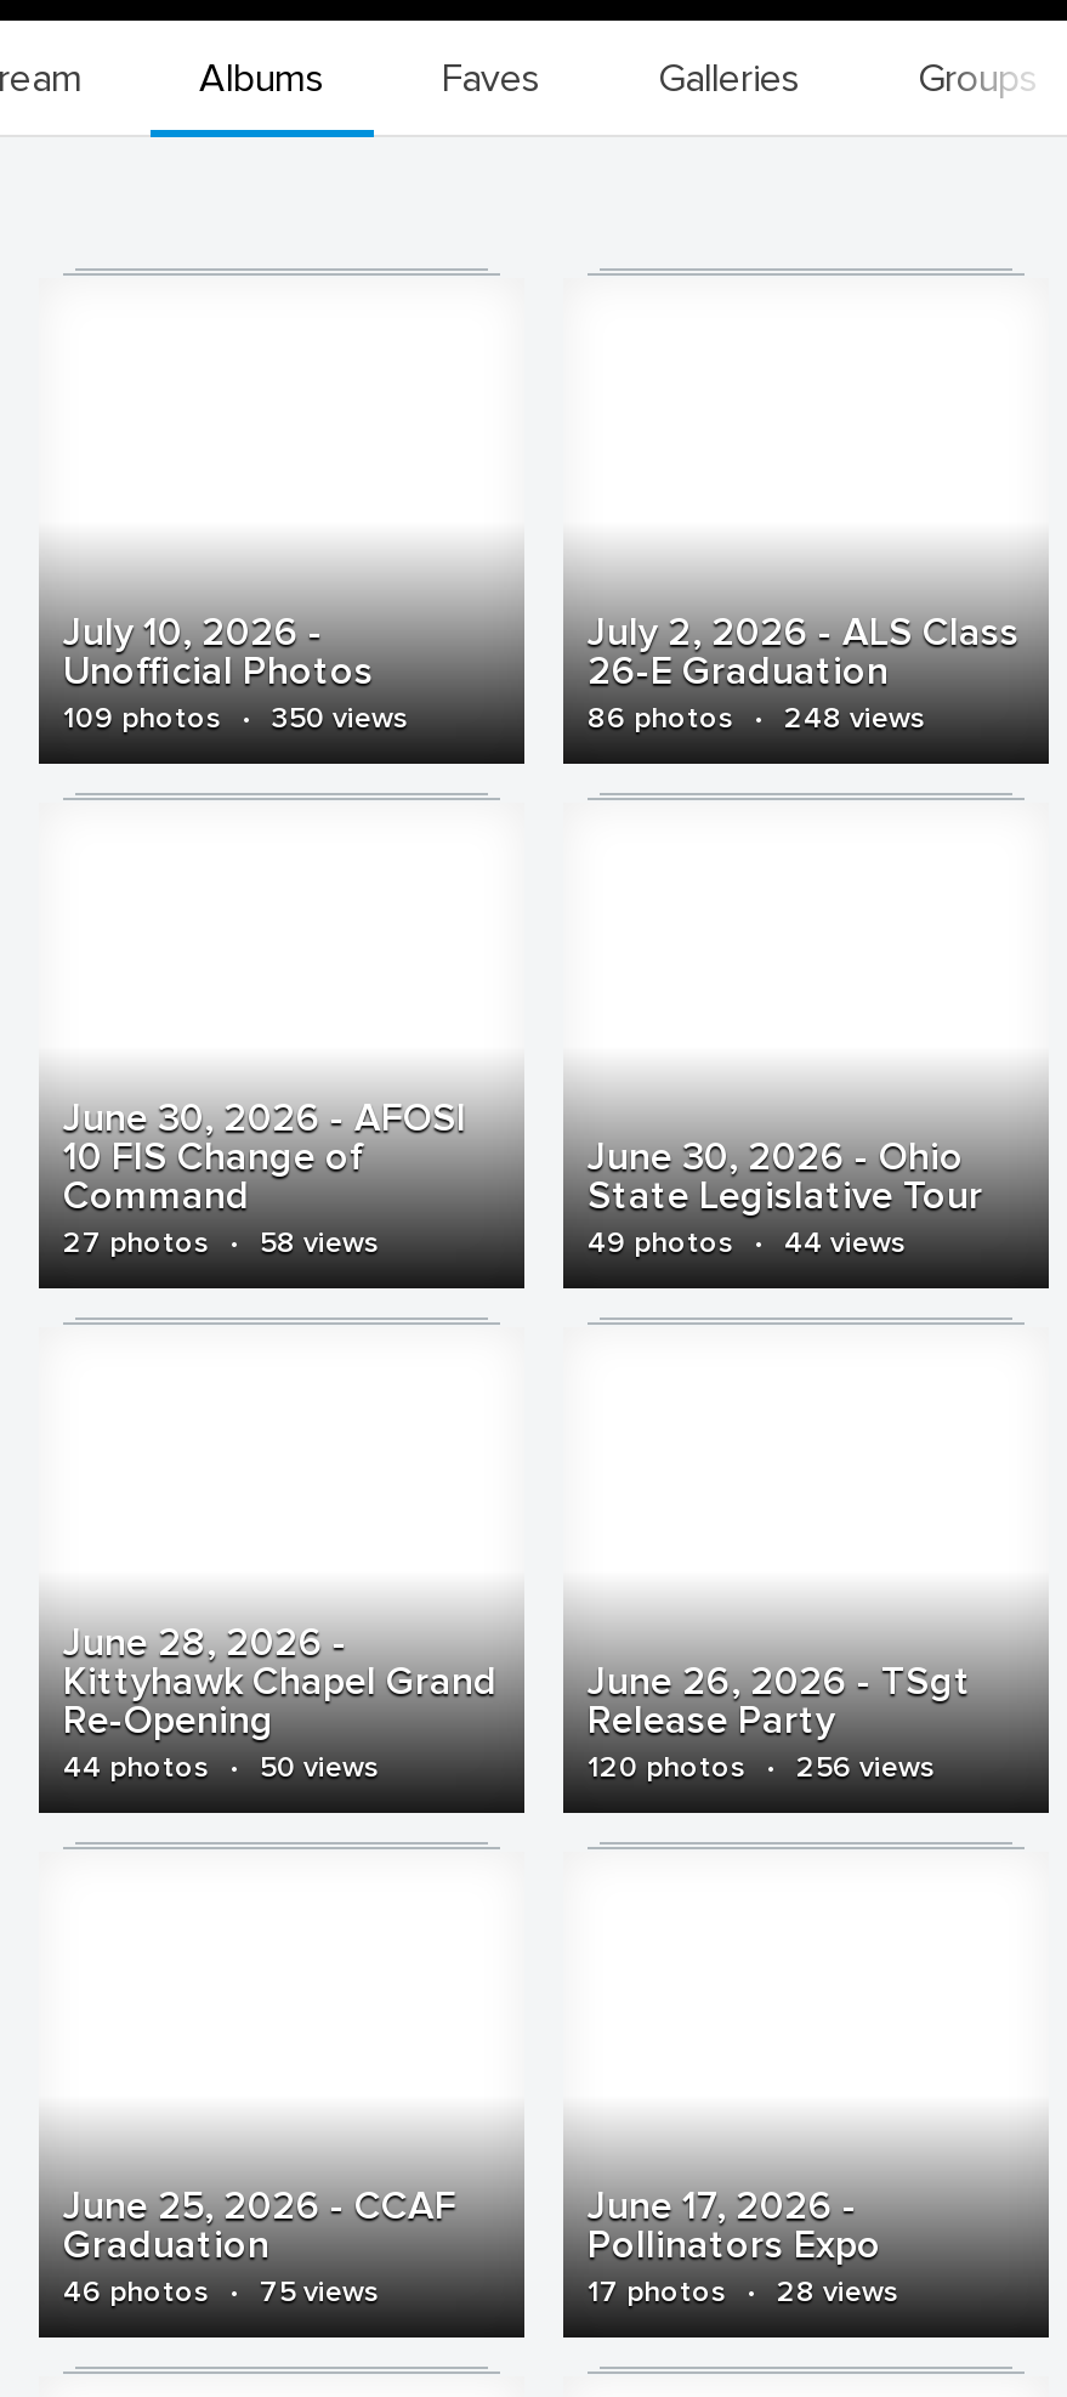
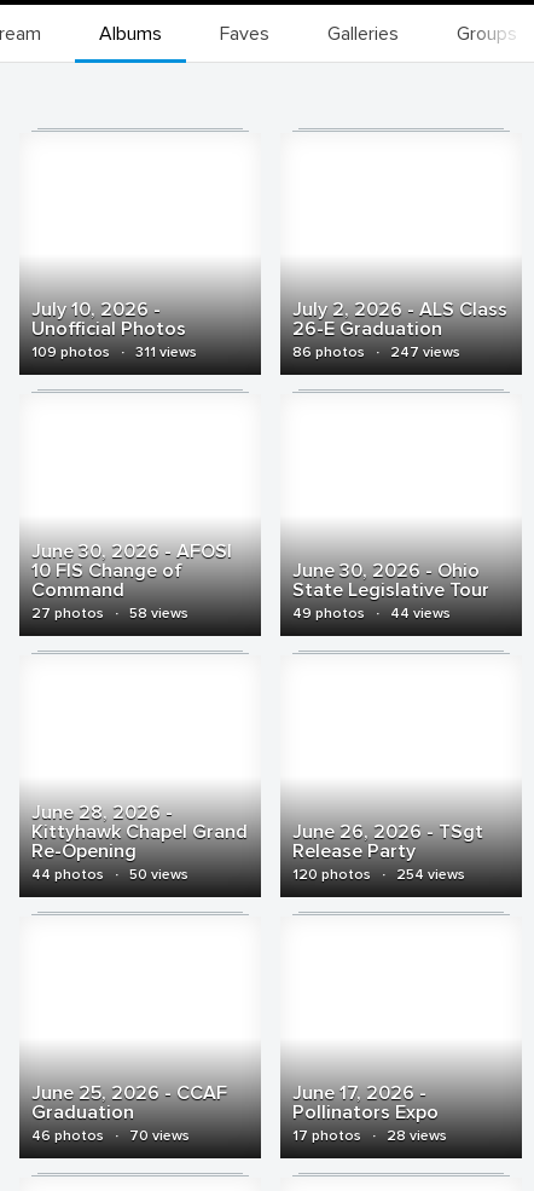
[63,701,408,737] 109 photos · 350 views -> [31,343,197,362] 109 photos · 311 views
[588,701,925,737] 86 photos · 248 views -> [292,343,460,362] 86 photos · 247 views
[588,1750,935,1786] 120 photos · 256 views -> [292,866,465,884] 120 photos · 254 views
[63,2274,379,2311] 46 photos · 75 views -> [31,1127,190,1145] 46 photos · 70 views

